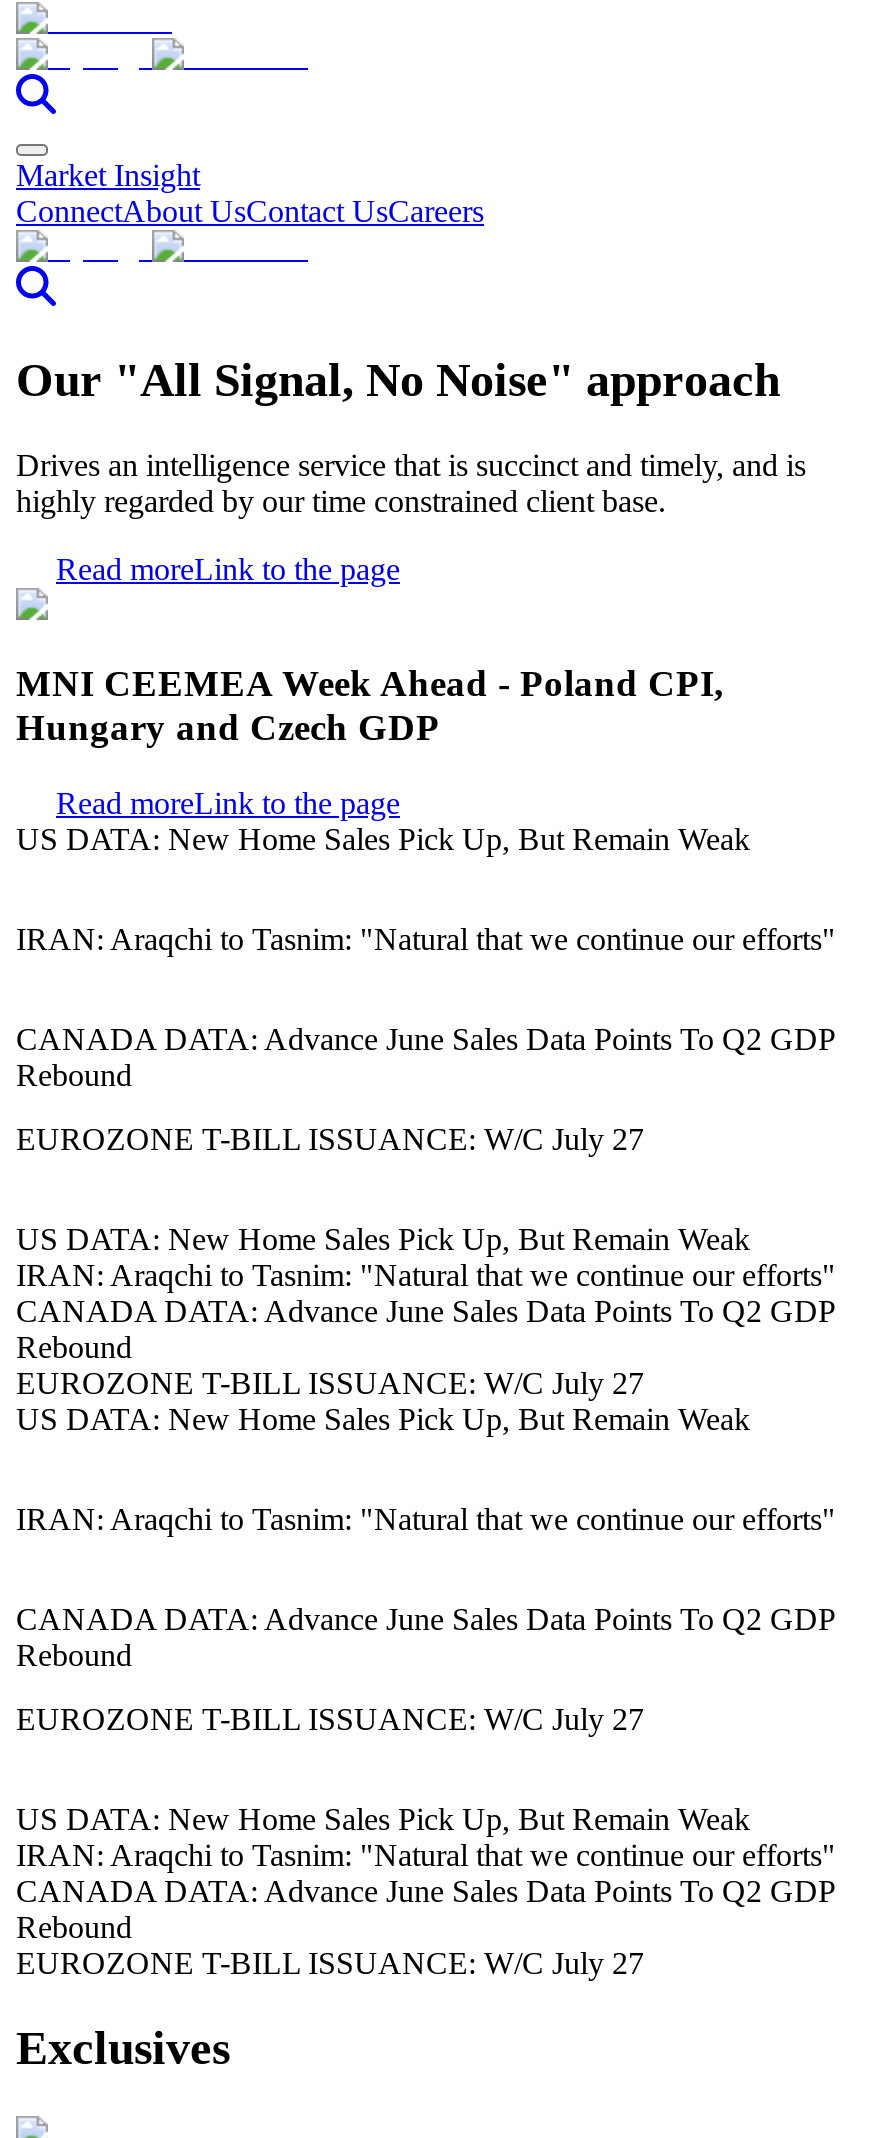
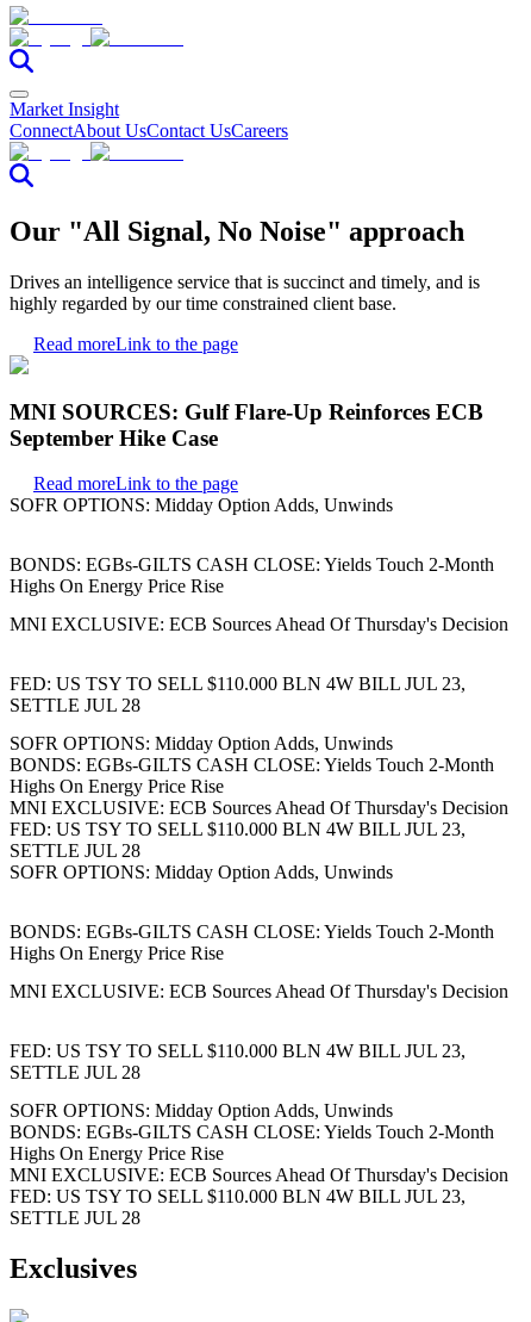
[16,661,724,747] MNI CEEMEA Week Ahead - Poland CPI, | Hungary and Czech GDP -> [10,399,483,450] MNI SOURCES: Gulf Flare-Up Reinforces ECB | September Hike Case
[16,822,750,856] US DATA: New Home Sales Pick Up, But Remain Weak -> [10,495,393,515] SOFR OPTIONS: Midday Option Adds, Unwinds
[16,922,836,956] IRAN: Araqchi to Tasnim: "Natural that we continue our efforts" -> [10,555,494,596] BONDS: EGBs-GILTS CASH CLOSE: Yields Touch 2-Month | Highs On Energy Price Rise
[16,1022,834,1092] CANADA DATA: Advance June Sales Data Points To Q2 GDP | Rebound -> [10,614,508,634] MNI EXCLUSIVE: ECB Sources Ahead Of Thursday's Decision
[16,1122,644,1156] EUROZONE T-BILL ISSUANCE: W/C July 27 -> [10,674,466,715] FED: US TSY TO SELL $110.000 BLN 4W BILL JUL 23, | SETTLE JUL 28
[16,1222,836,1436] US DATA: New Home Sales Pick Up, But Remain Weak | IRAN: Araqchi to Tasnim: "Natural that we continue our efforts" | CANADA DATA: Advance June Sales Data Points To Q2 GDP | Rebound | EUROZONE T-BILL ISSUANCE: W/C July 27 | US DATA: New Home Sales Pick Up, But Remain Weak -> [10,733,508,882] SOFR OPTIONS: Midday Option Adds, Unwinds | BONDS: EGBs-GILTS CASH CLOSE: Yields Touch 2-Month | Highs On Energy Price Rise | MNI EXCLUSIVE: ECB Sources Ahead Of Thursday's Decision | FED: US TSY TO SELL $110.000 BLN 4W BILL JUL 23, | SETTLE JUL 28 | SOFR OPTIONS: Midday Option Adds, Unwinds
[16,1502,836,1536] IRAN: Araqchi to Tasnim: "Natural that we continue our efforts" -> [10,922,494,963] BONDS: EGBs-GILTS CASH CLOSE: Yields Touch 2-Month | Highs On Energy Price Rise
[16,1602,834,1672] CANADA DATA: Advance June Sales Data Points To Q2 GDP | Rebound -> [10,981,508,1002] MNI EXCLUSIVE: ECB Sources Ahead Of Thursday's Decision
[16,1702,644,1736] EUROZONE T-BILL ISSUANCE: W/C July 27 -> [10,1041,466,1083] FED: US TSY TO SELL $110.000 BLN 4W BILL JUL 23, | SETTLE JUL 28
[16,1802,836,1980] US DATA: New Home Sales Pick Up, But Remain Weak | IRAN: Araqchi to Tasnim: "Natural that we continue our efforts" | CANADA DATA: Advance June Sales Data Points To Q2 GDP | Rebound | EUROZONE T-BILL ISSUANCE: W/C July 27 -> [10,1101,508,1228] SOFR OPTIONS: Midday Option Adds, Unwinds | BONDS: EGBs-GILTS CASH CLOSE: Yields Touch 2-Month | Highs On Energy Price Rise | MNI EXCLUSIVE: ECB Sources Ahead Of Thursday's Decision | FED: US TSY TO SELL $110.000 BLN 4W BILL JUL 23, | SETTLE JUL 28

